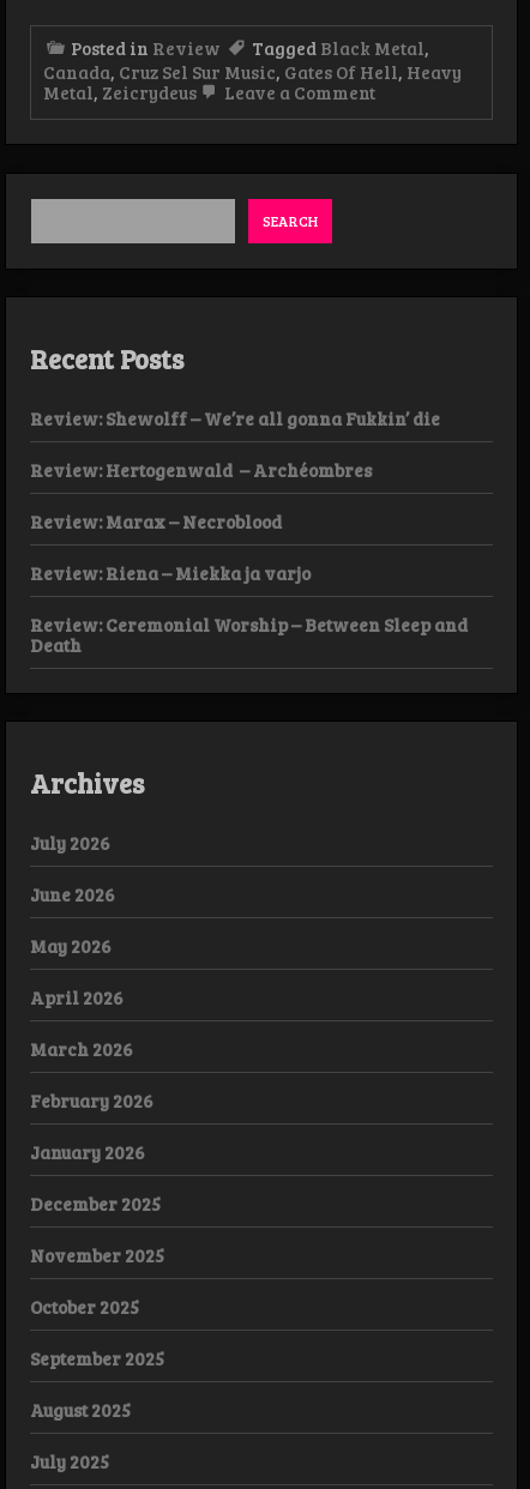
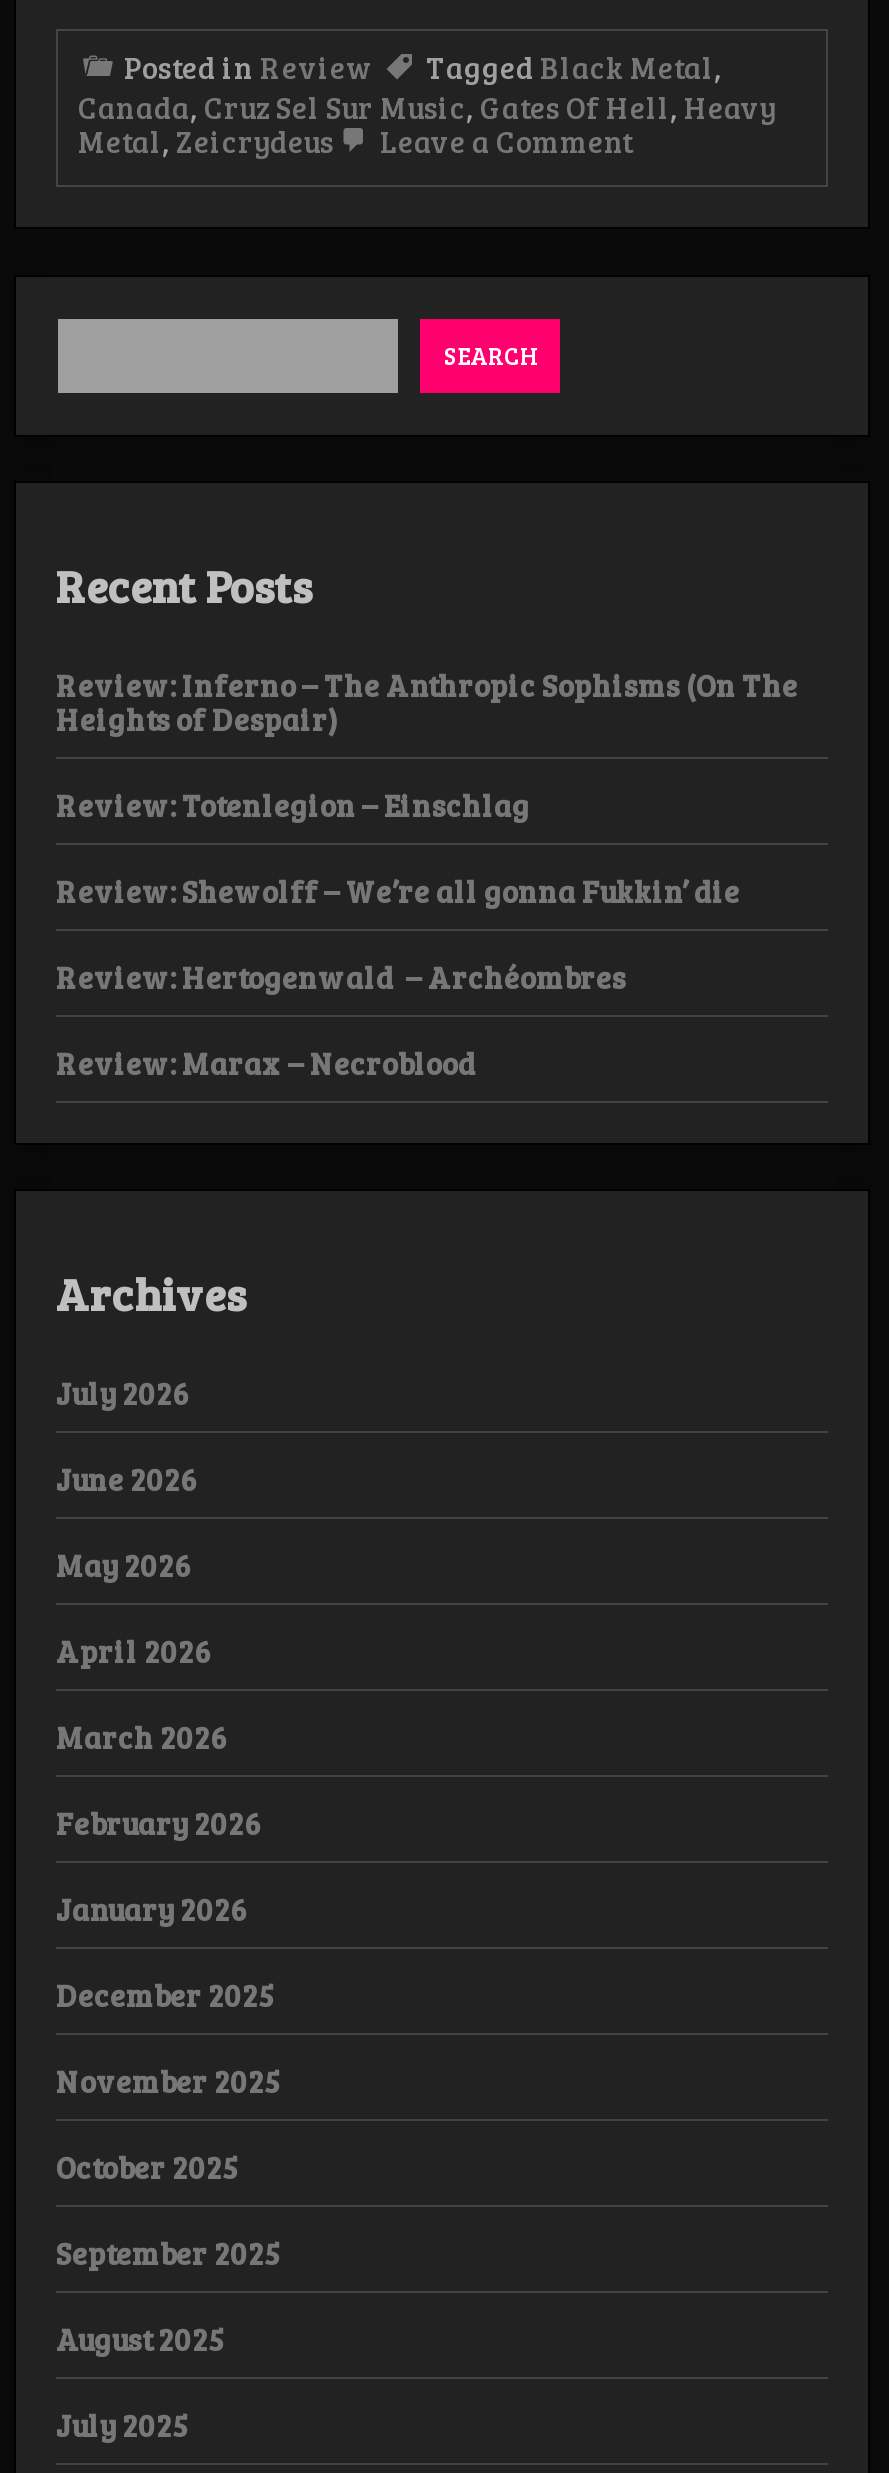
none -> [56,664,798,824] Review: Inferno – The Anthropic Sophisms (On The | Heights of Despair) | Review: Totenlegion – Einschlag
moved [30,406,440,533] -> [56,870,740,1082]: Review: Shewolff – We’re all gonna Fukkin’ die | Review: Hertogenwald – Archéombres | Review: Marax – Necroblood
[30,561,468,657] Review: Riena – Miekka ja varjo | Review: Ceremonial Worship – Between Sleep and | Death -> none

